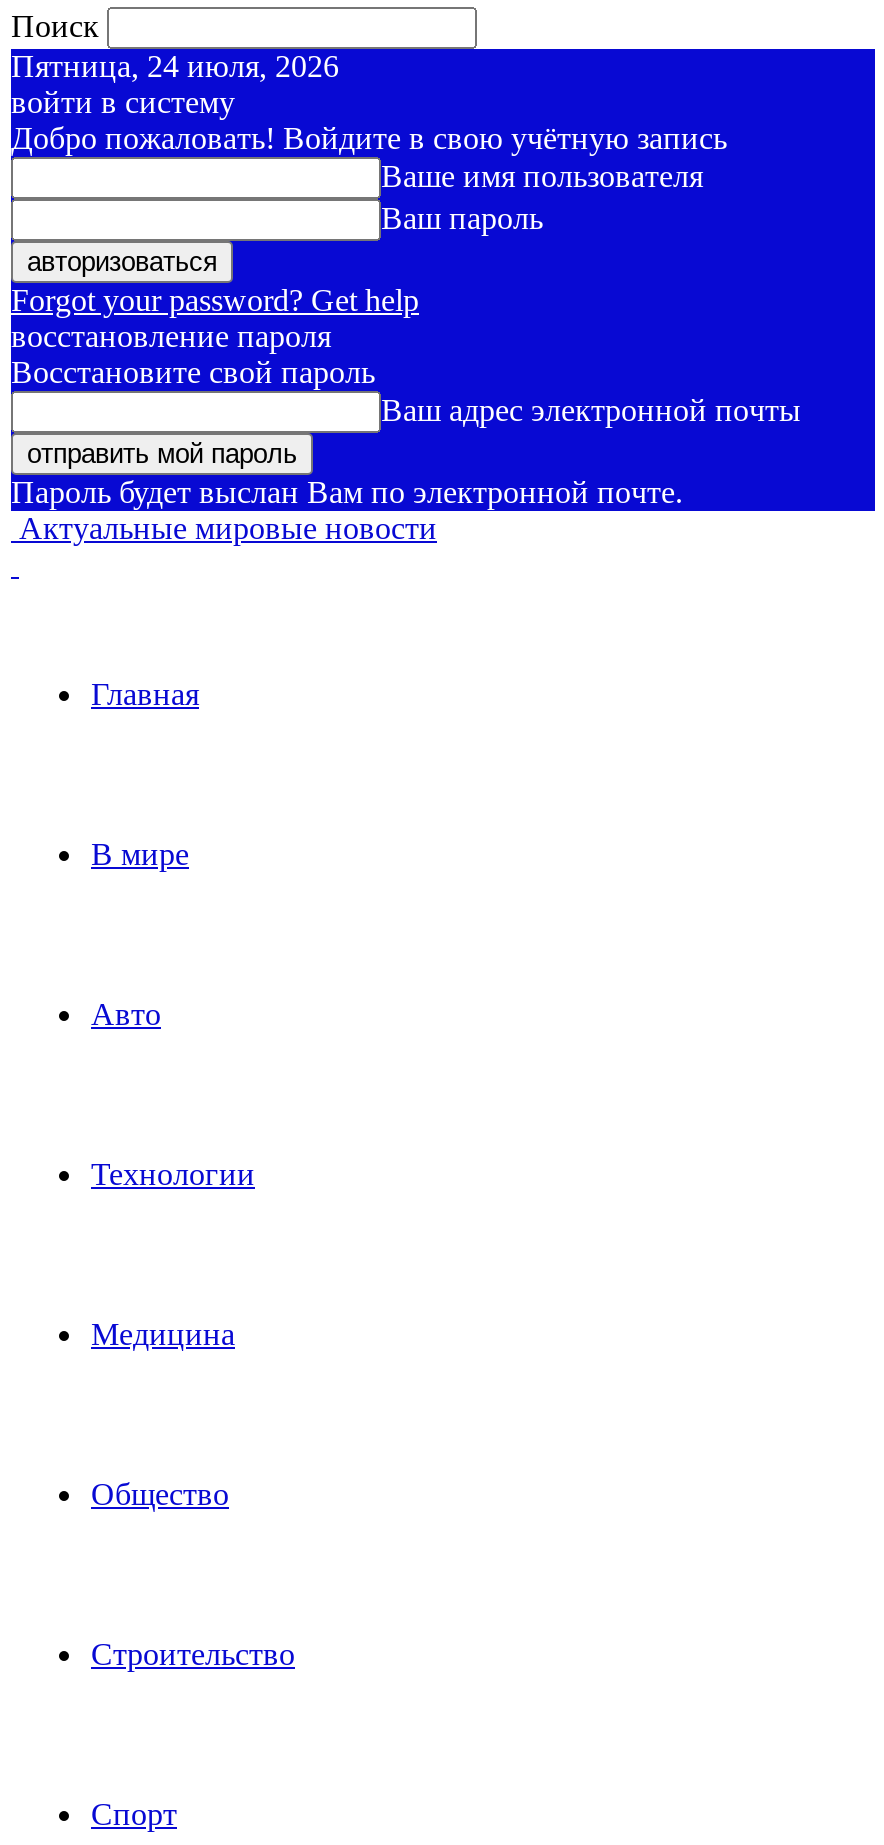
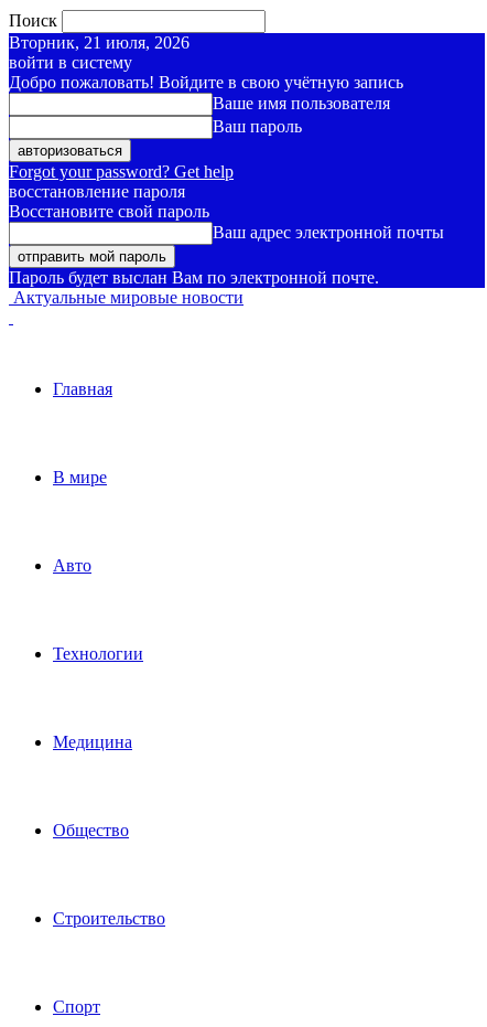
[11,49,339,83] Пятница, 24 июля, 2026 -> [9,33,190,52] Вторник, 21 июля, 2026

